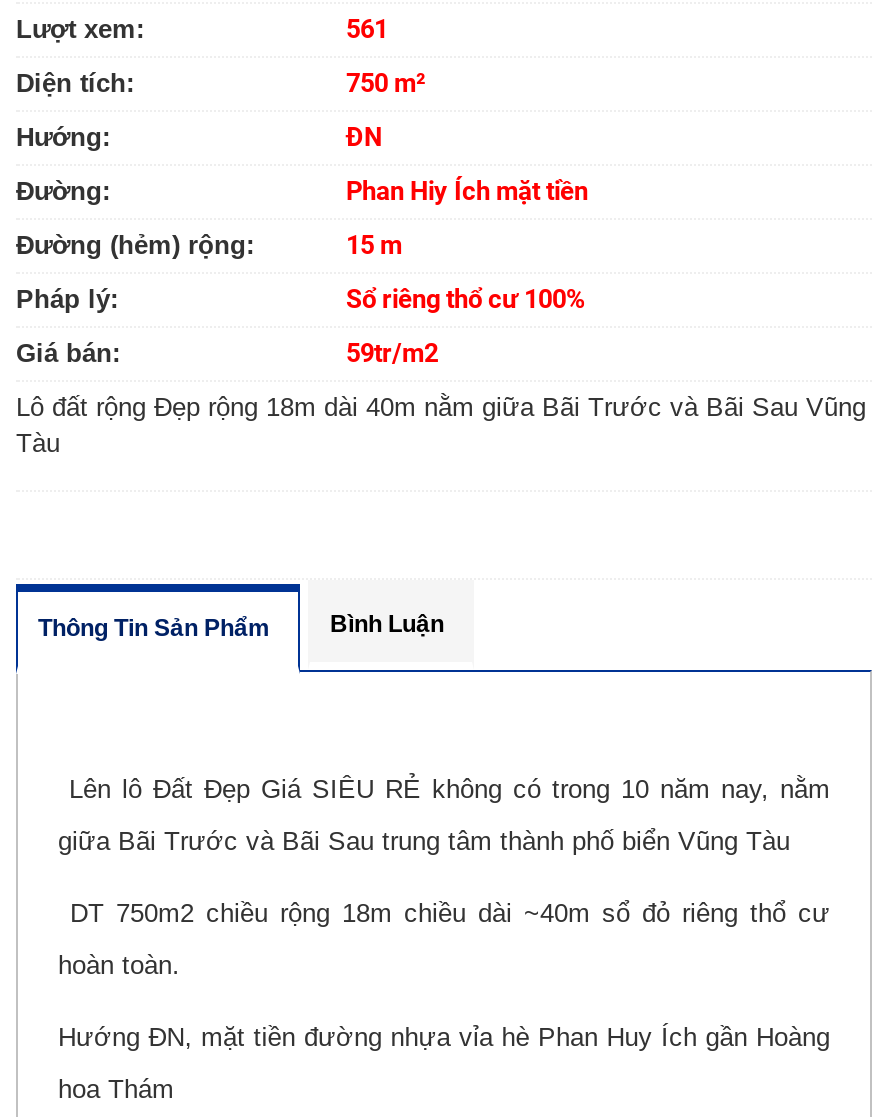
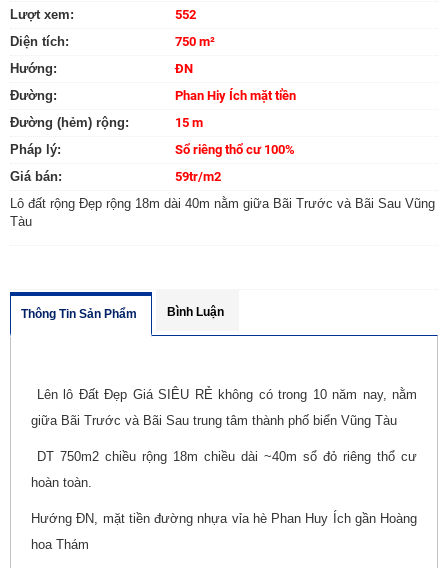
[346,13,388,43] 561 -> [175,6,196,21] 552

